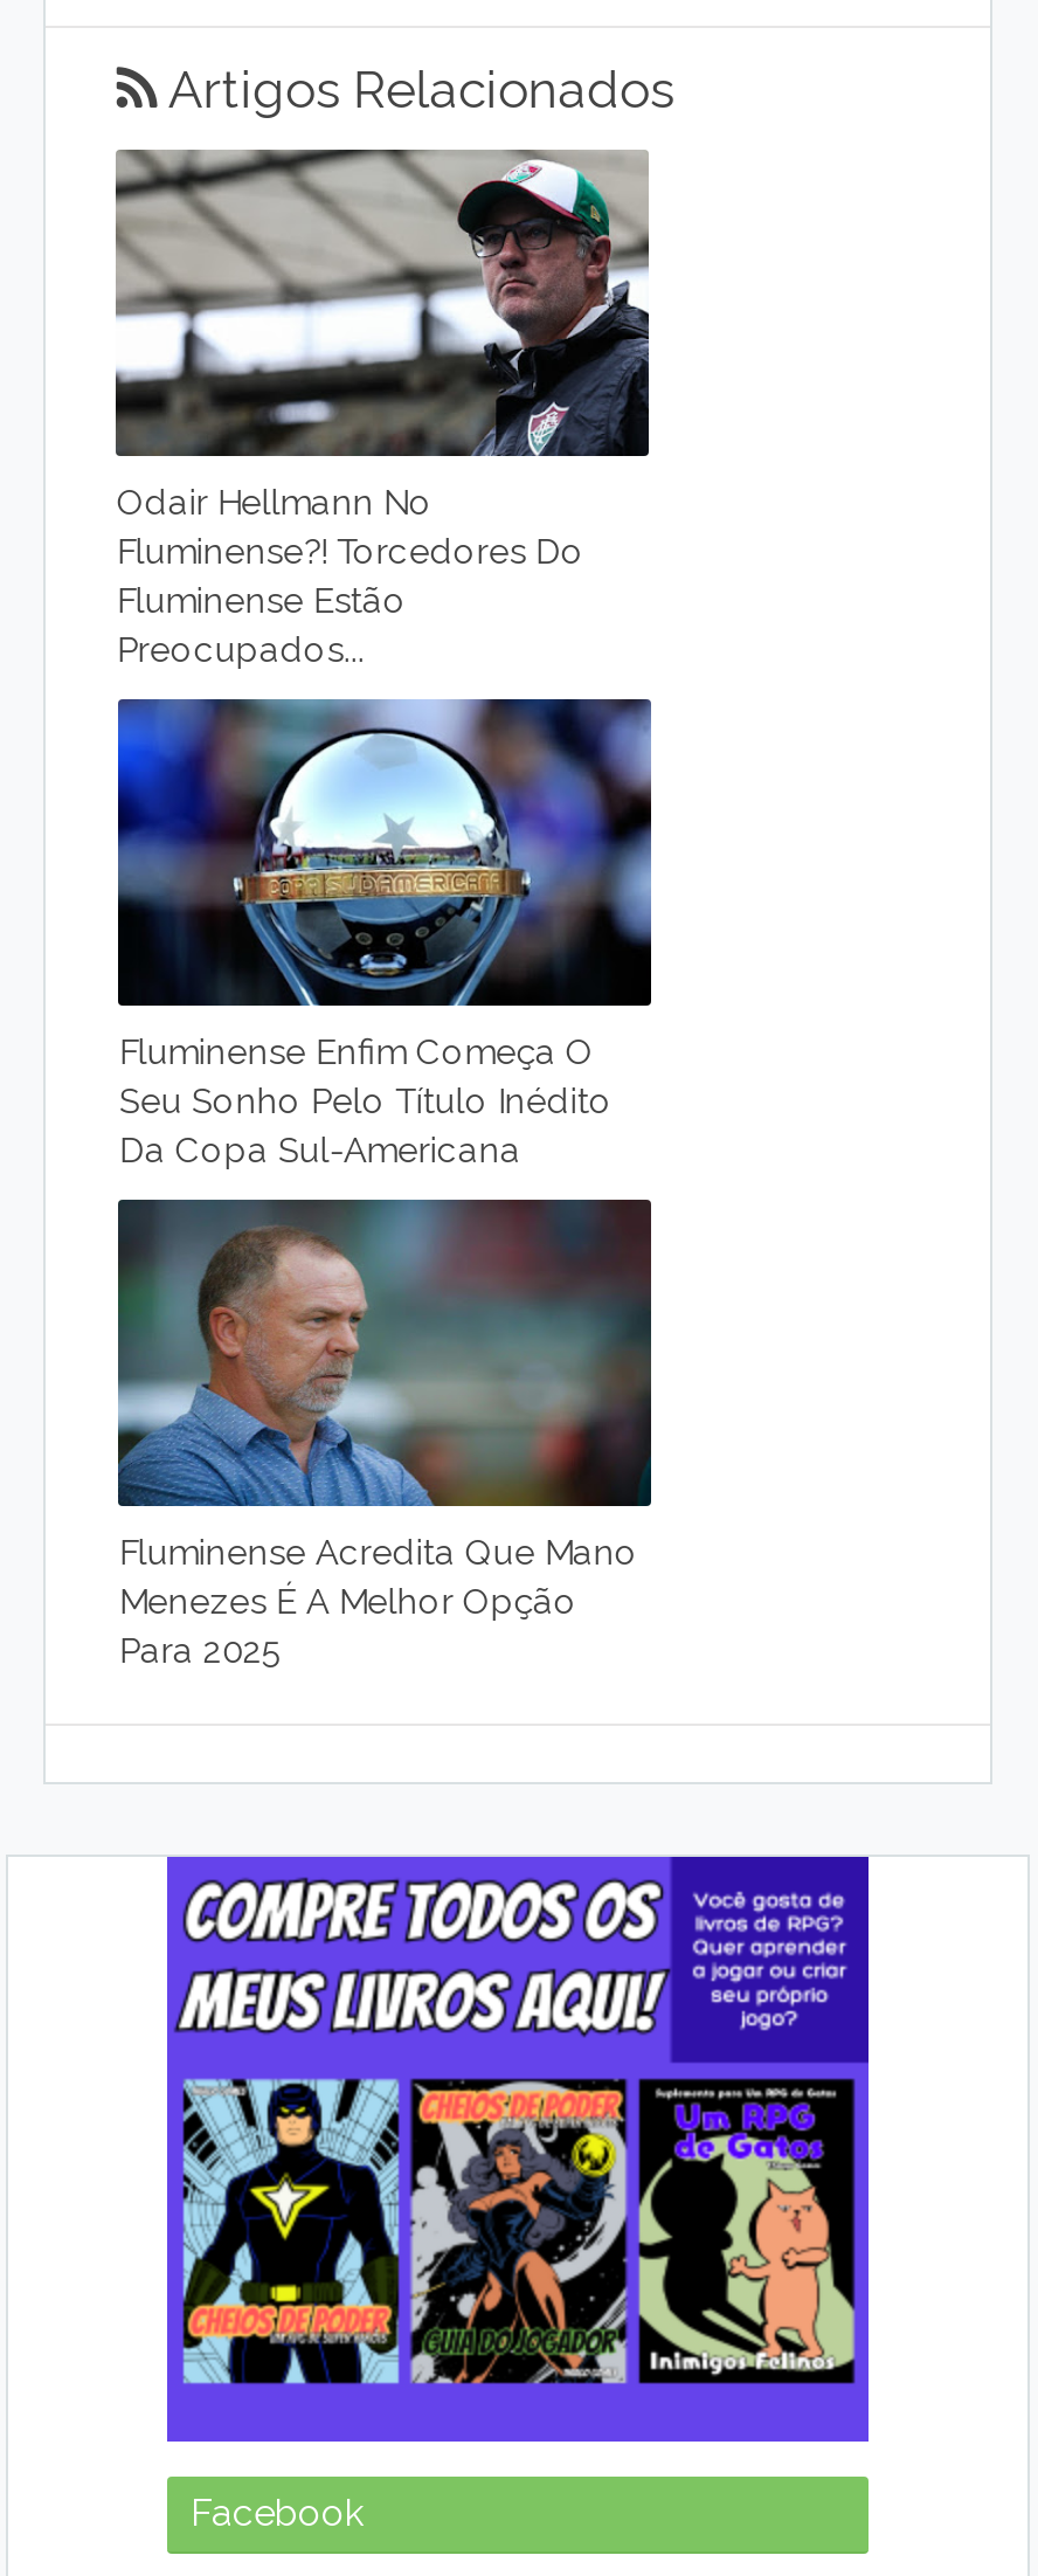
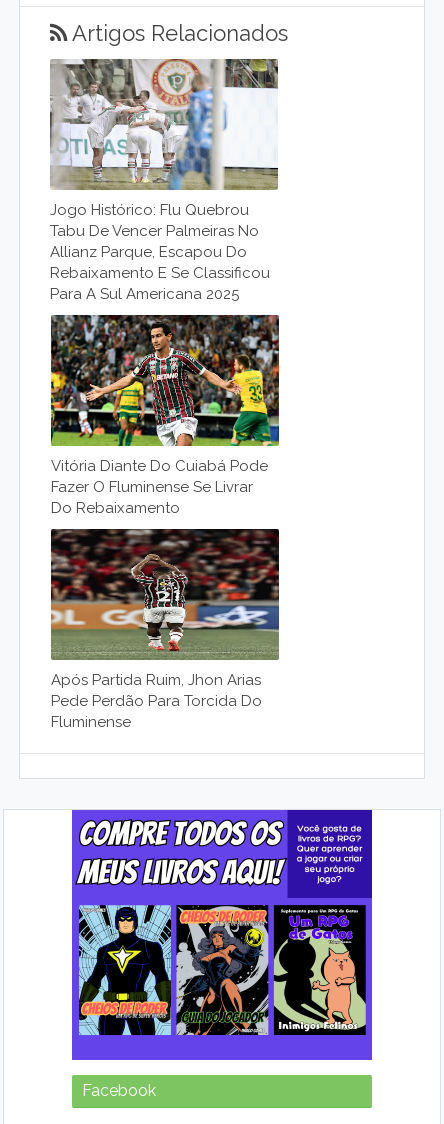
[116,147,651,671] [image] | Odair Hellmann No | Fluminense?! Torcedores Do | Fluminense Estão | Preocupados... -> [50,58,279,303] [image] | Jogo Histórico: Flu Quebrou | Tabu De Vencer Palmeiras No | Allianz Parque, Escapou Do | Rebaixamento E Se Classificou | Para A Sul Americana 2025
[116,697,653,1172] [image] | Fluminense Enfim Começa O | Seu Sonho Pelo Título Inédito | Da Copa Sul-Americana -> [50,314,280,517] [image] | Vitória Diante Do Cuiabá Pode | Fazer O Fluminense Se Livrar | Do Rebaixamento
[118,1200,653,1672] [image] | Fluminense Acredita Que Mano | Menezes É A Melhor Opção | Para 2025 -> [50,528,280,731] [image] | Após Partida Ruim, Jhon Arias | Pede Perdão Para Torcida Do | Fluminense

